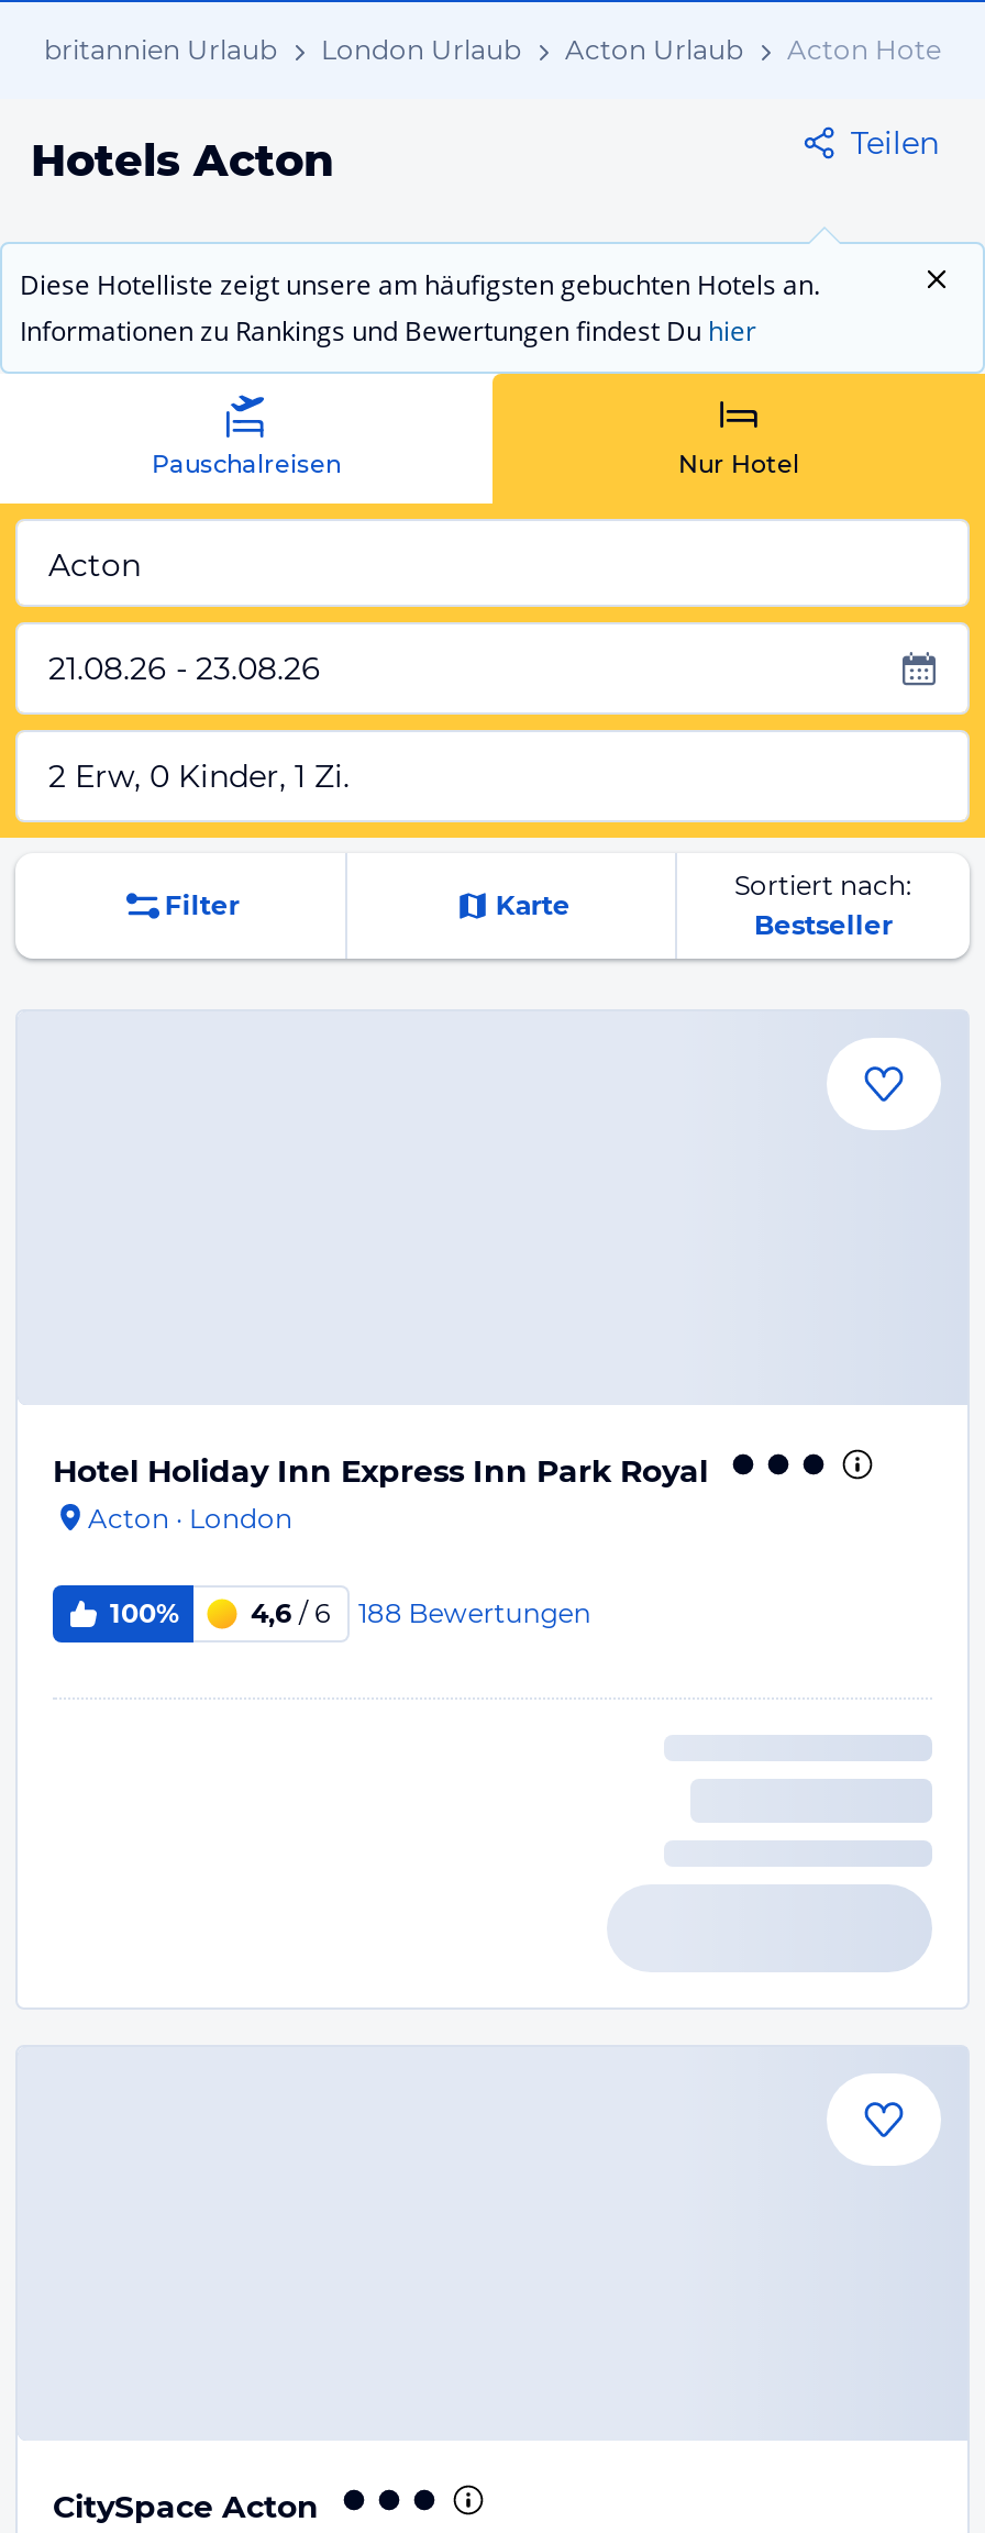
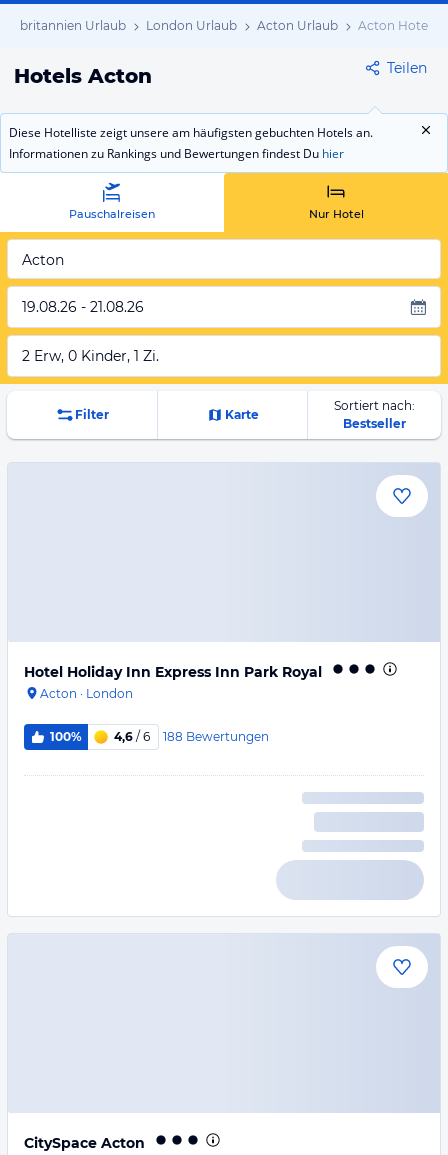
[48,649,321,688] 21.08.26 - 23.08.26 -> [22,298,144,316] 19.08.26 - 21.08.26

